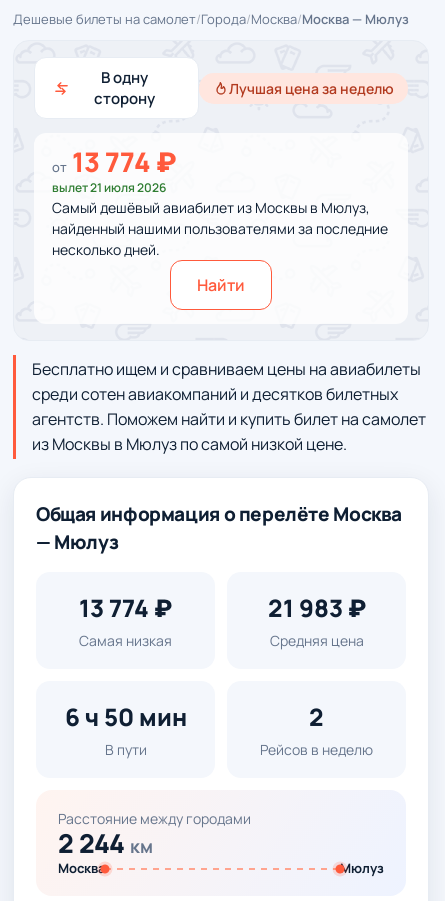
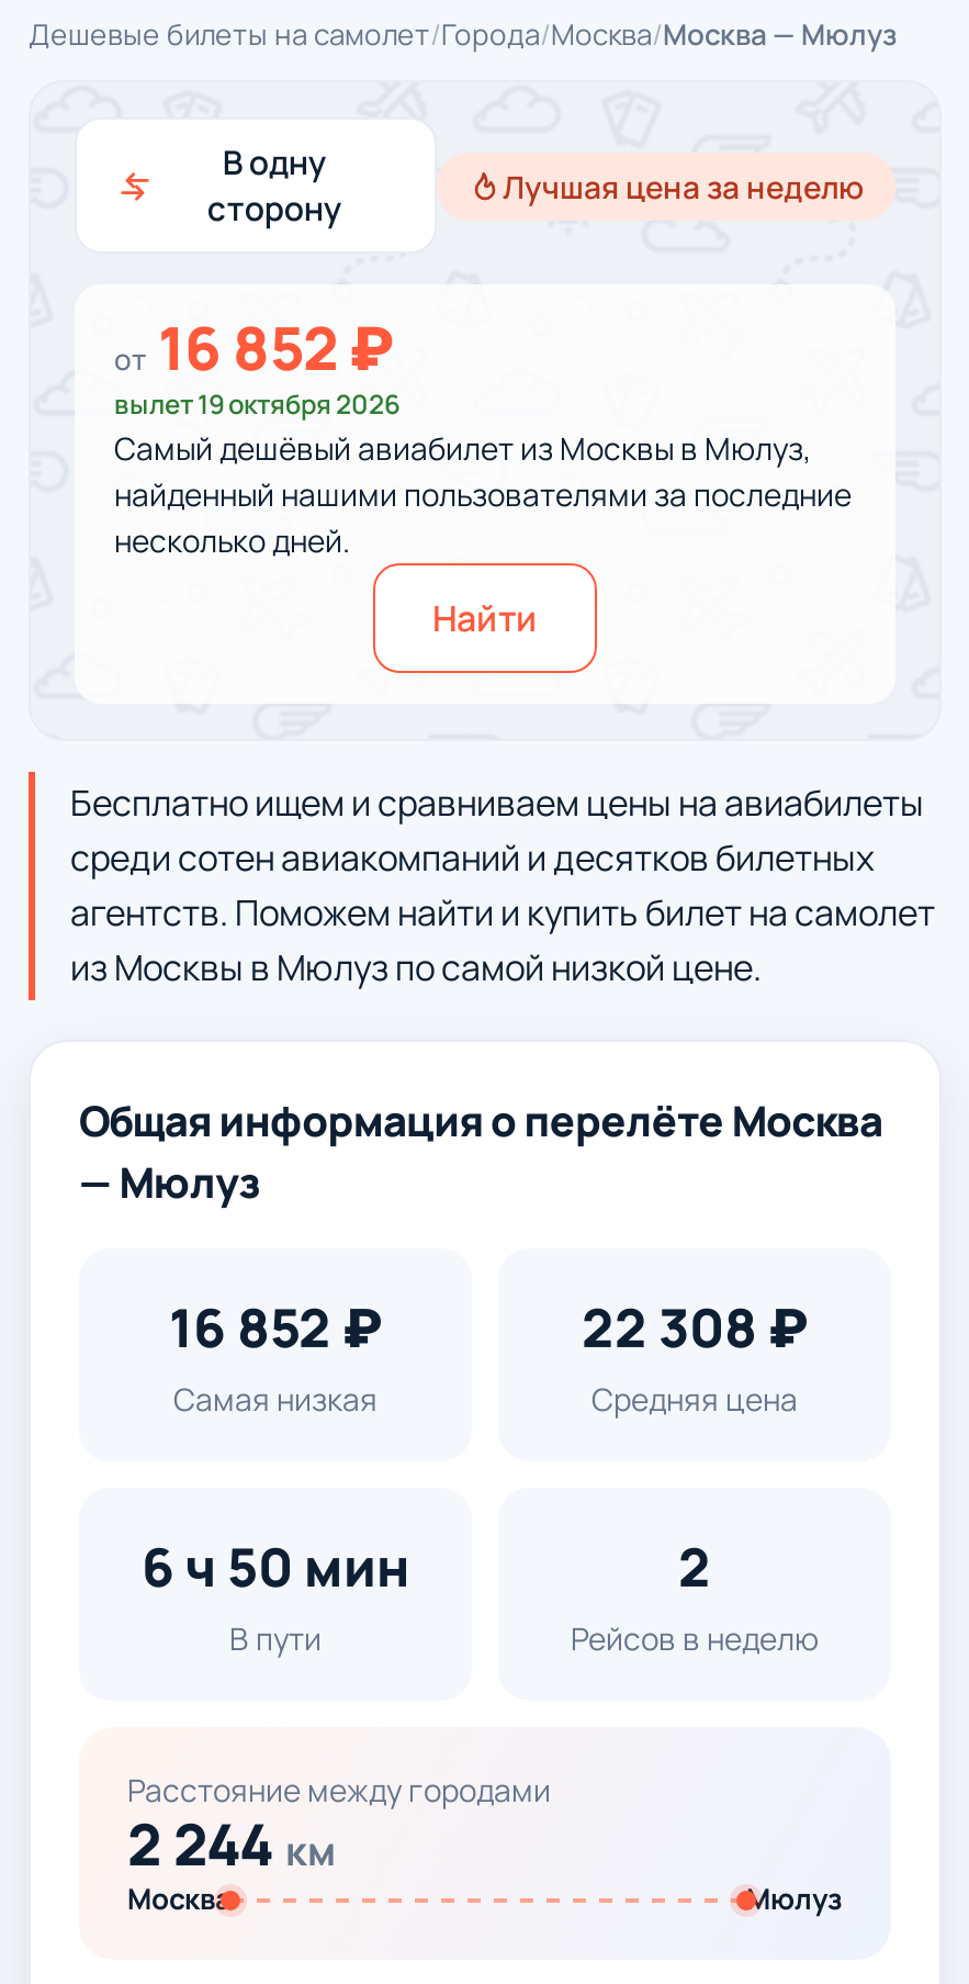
[52,143,177,180] от 13 774 ₽ -> [114,306,395,388] от 16 852 ₽
[52,179,166,196] вылет 21 июля 2026 -> [114,385,399,423] вылет 19 октября 2026
[79,591,172,624] 13 774 ₽ -> [169,1290,382,1363] 16 852 ₽
[267,591,365,624] 21 983 ₽ -> [582,1290,808,1363] 22 308 ₽

